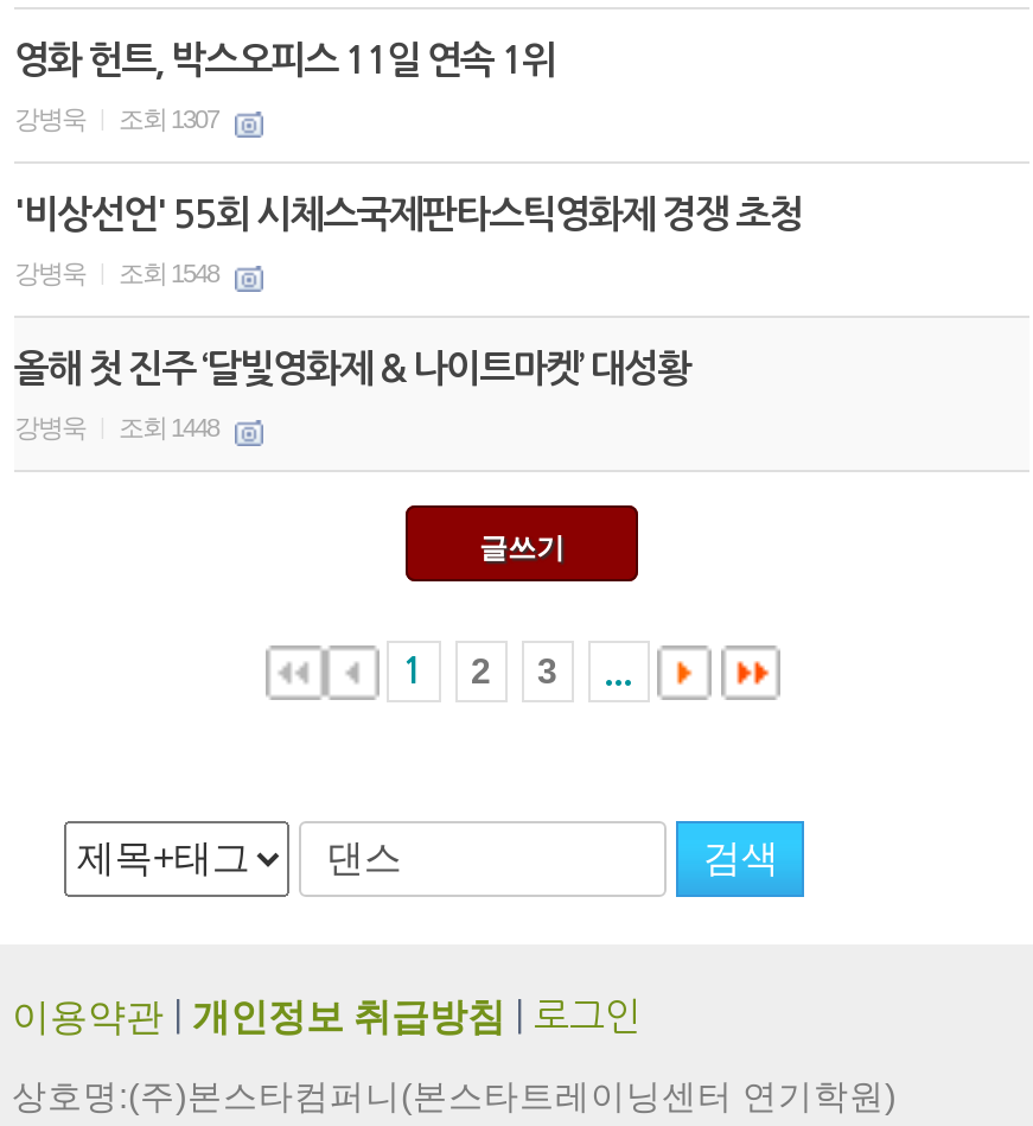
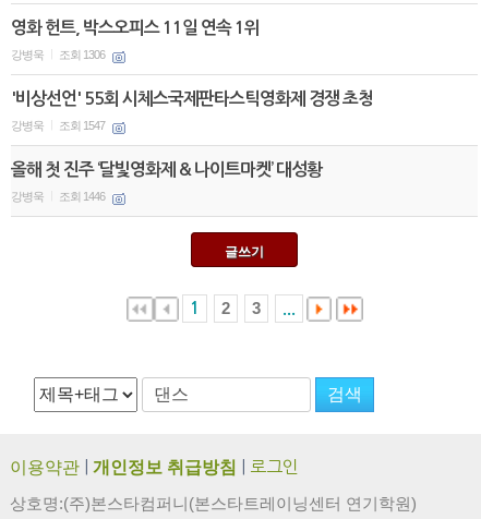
[14,104,223,133] 강병욱 조회 1307 -> [11,48,107,61] 강병욱 조회 1306
[14,259,223,287] 강병욱 조회 1548 -> [11,119,107,132] 강병욱 조회 1547
[14,413,223,441] 강병욱 조회 1448 -> [11,190,107,203] 강병욱 조회 1446

